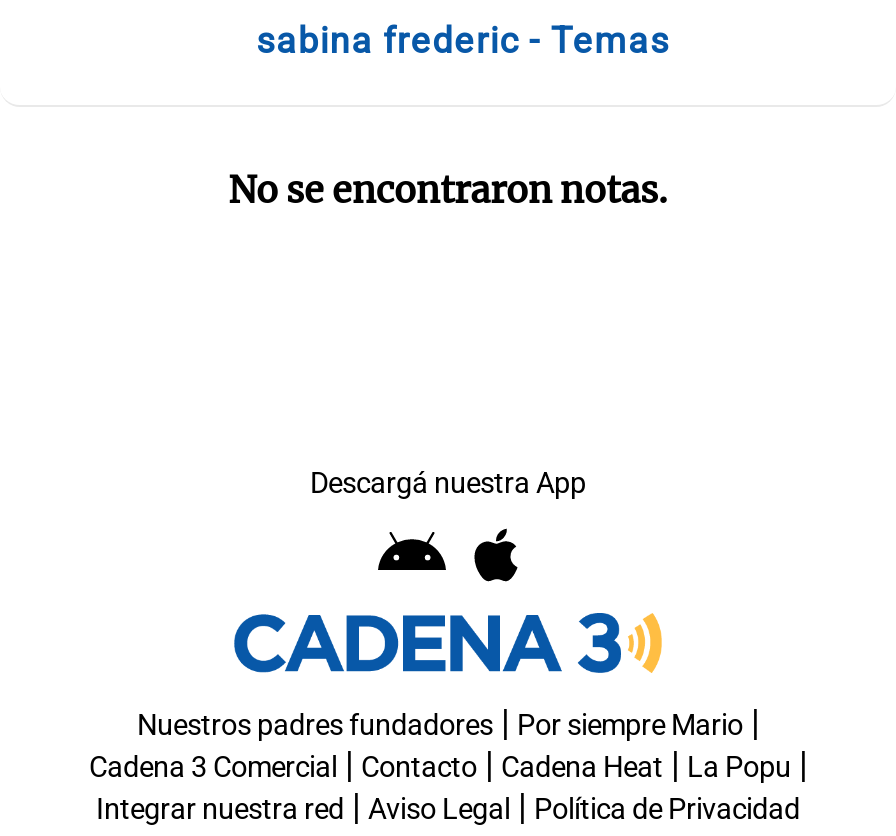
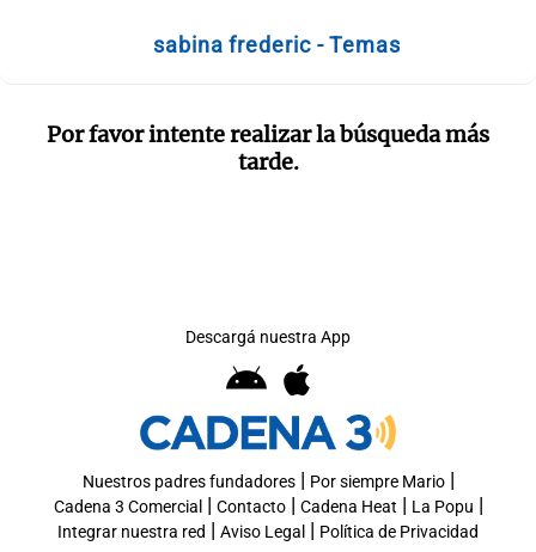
[228,166,668,212] No se encontraron notas. -> [47,120,489,175] Por favor intente realizar la búsqueda más | tarde.

